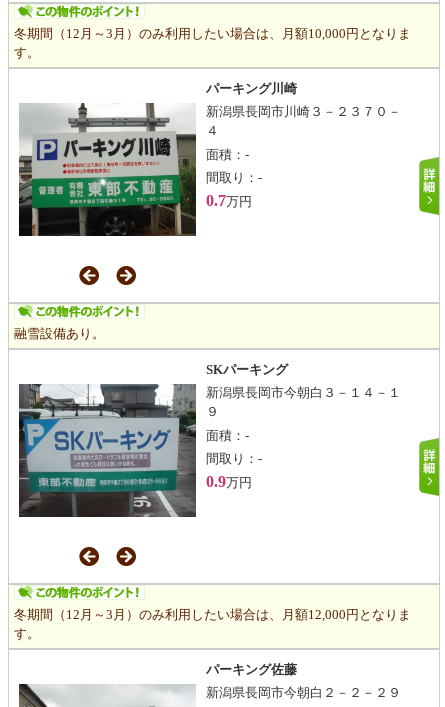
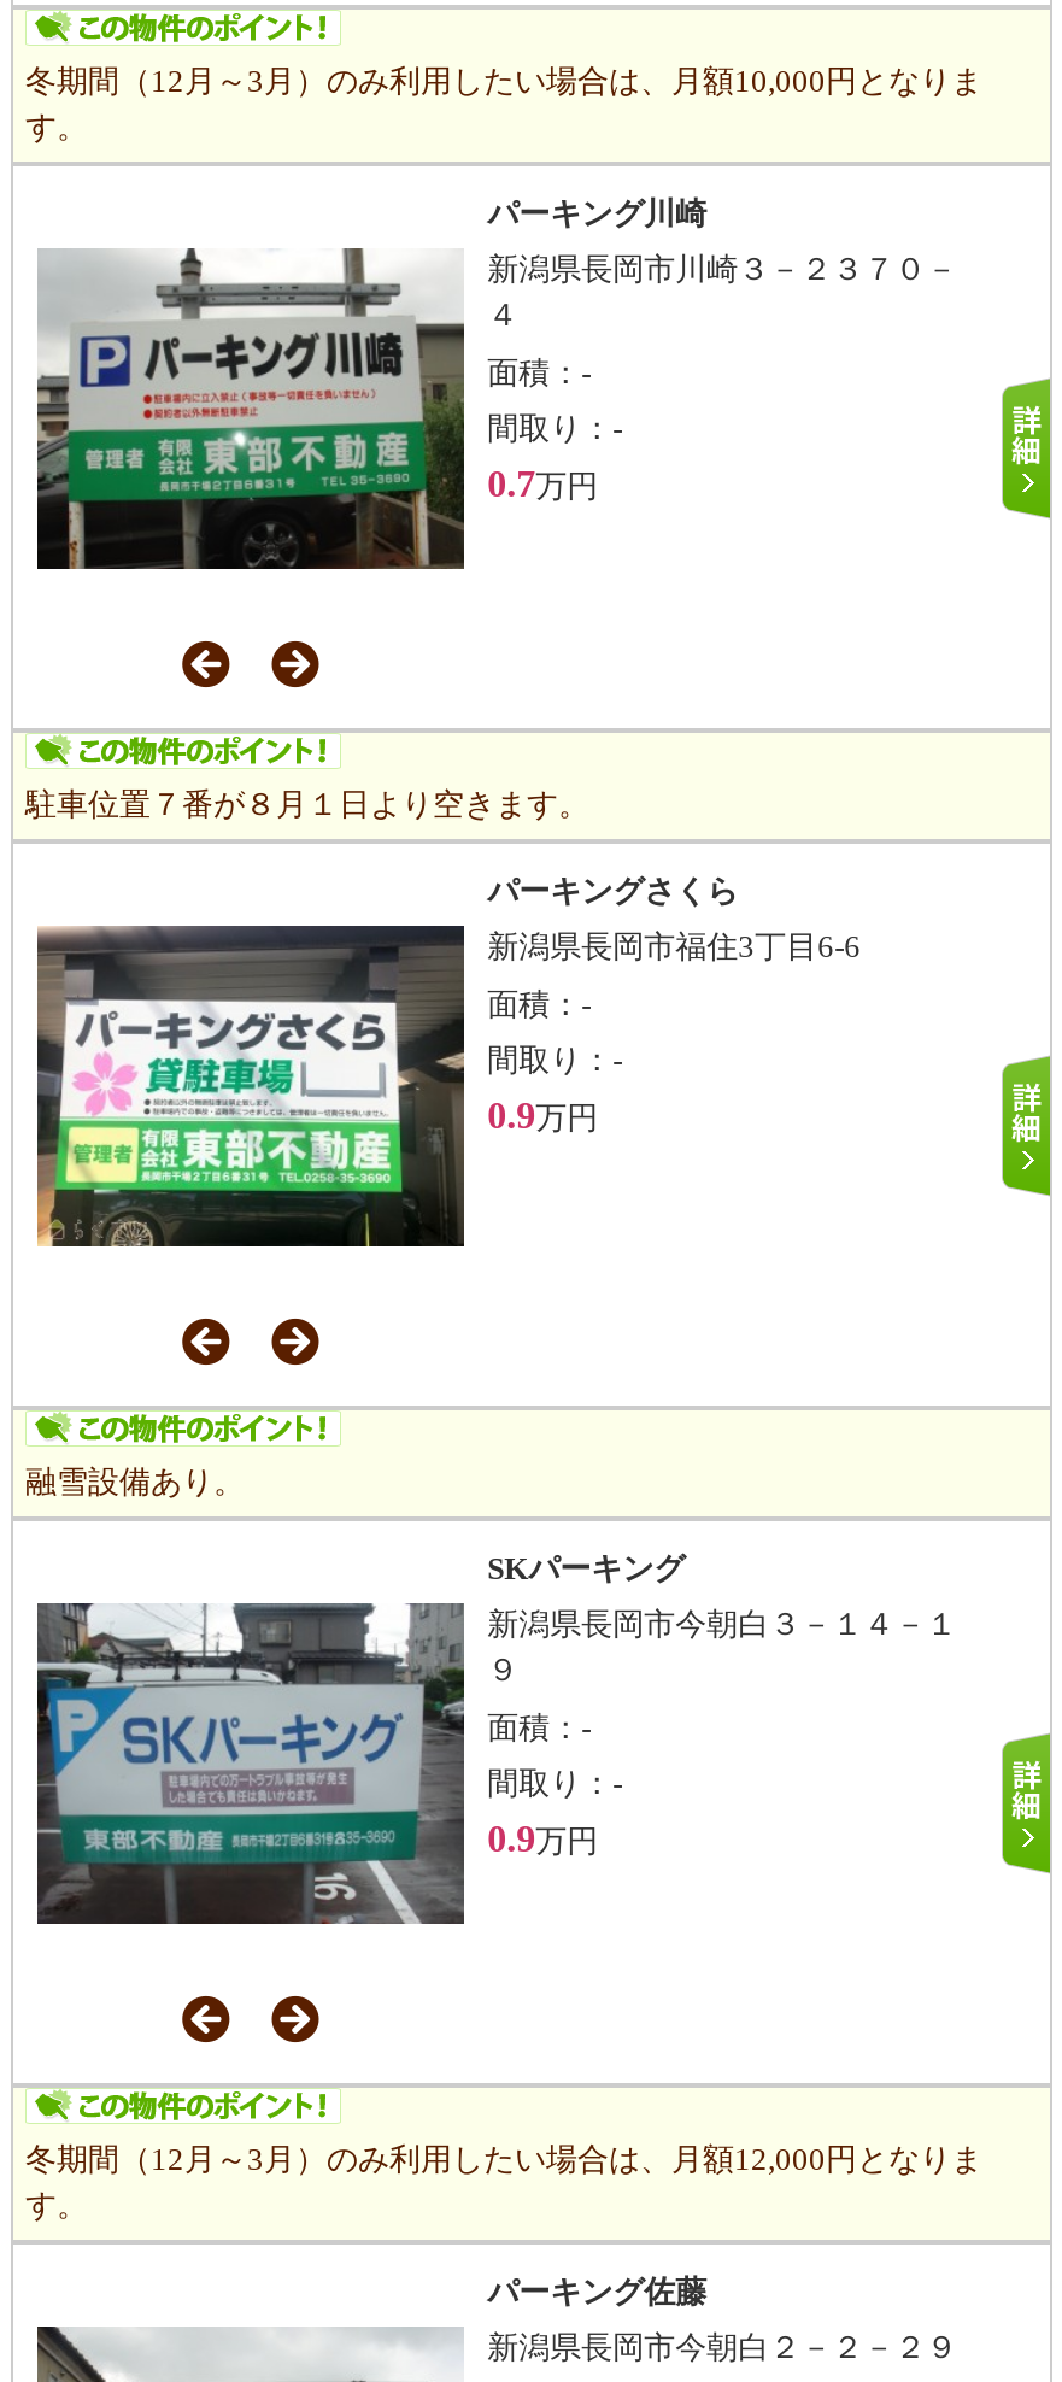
none -> [25,787,861,1249] [image] | 駐車位置７番が８月１日より空きます。 | パーキングさくら | 新潟県長岡市福住3丁目6-6 | 面積：- | 間取り：- | 0.9万円

